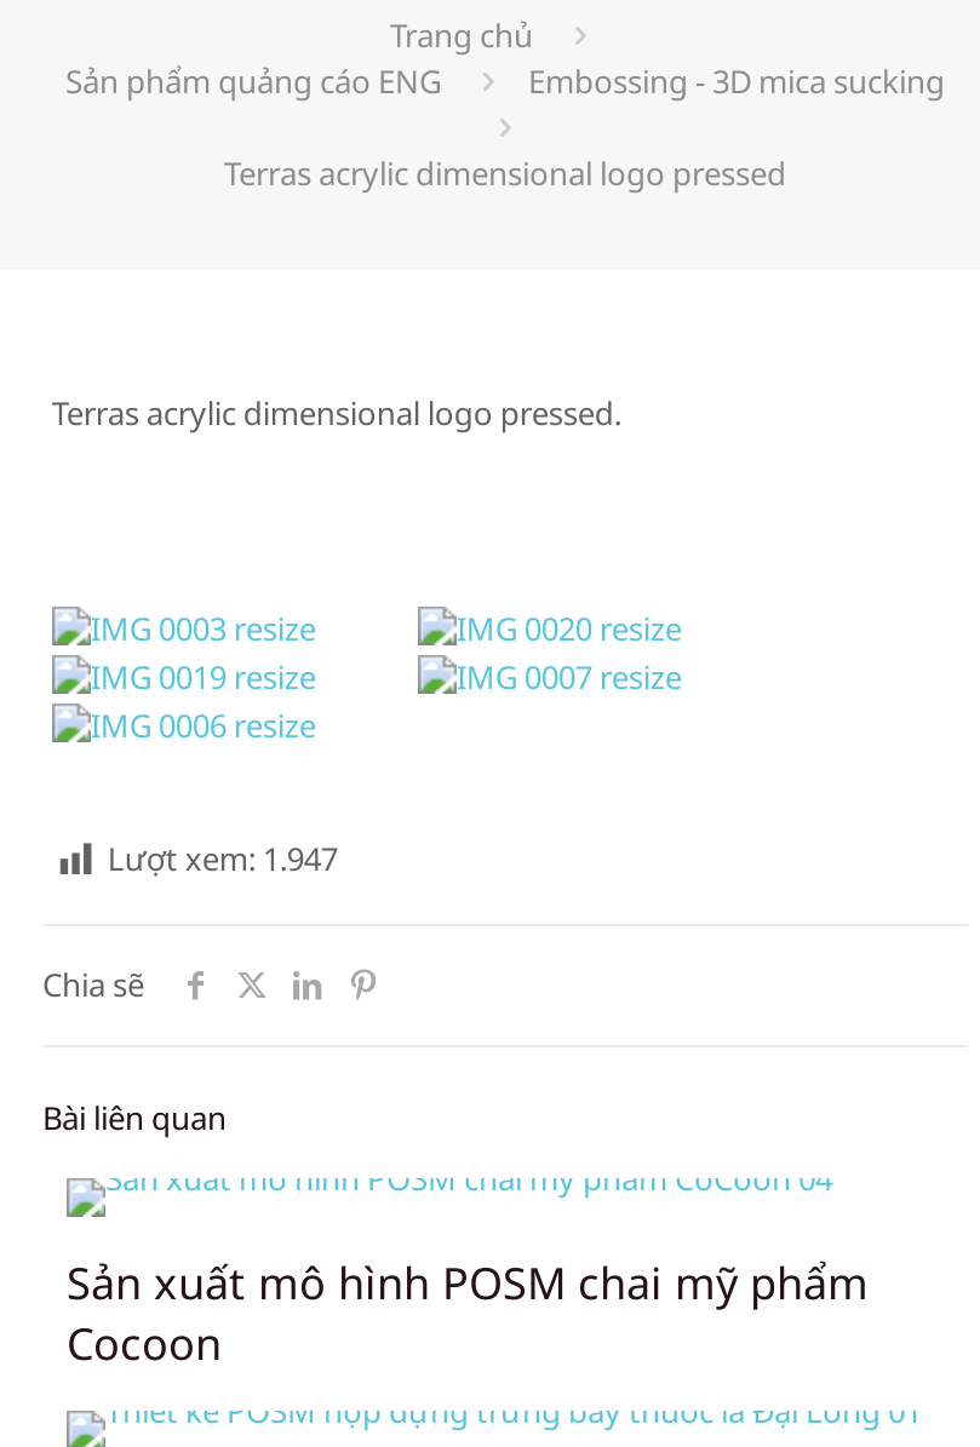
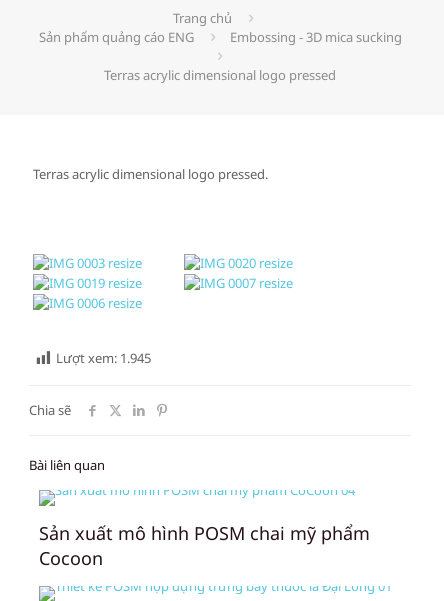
[107,837,337,880] Lượt xem: 1.947 -> [56,349,151,367] Lượt xem: 1.945

